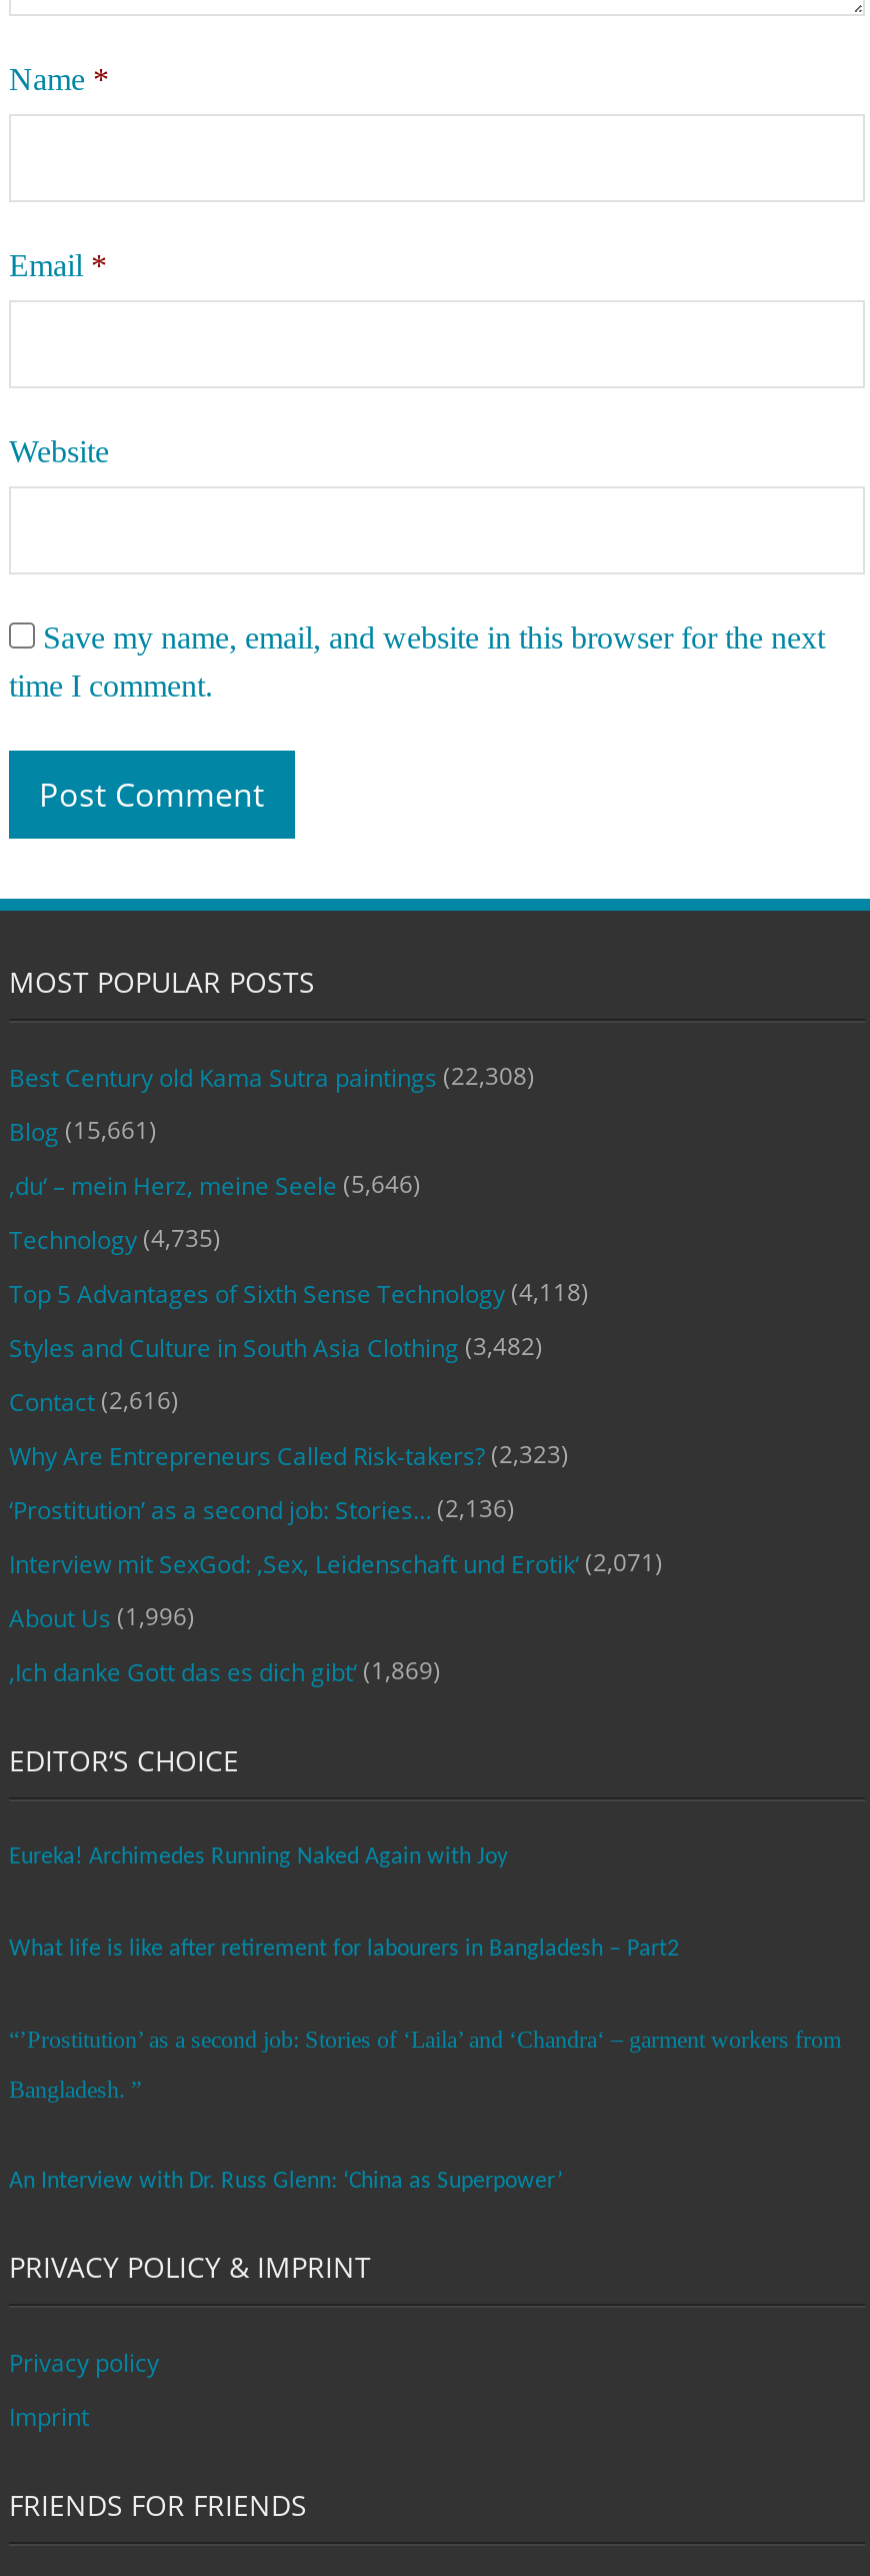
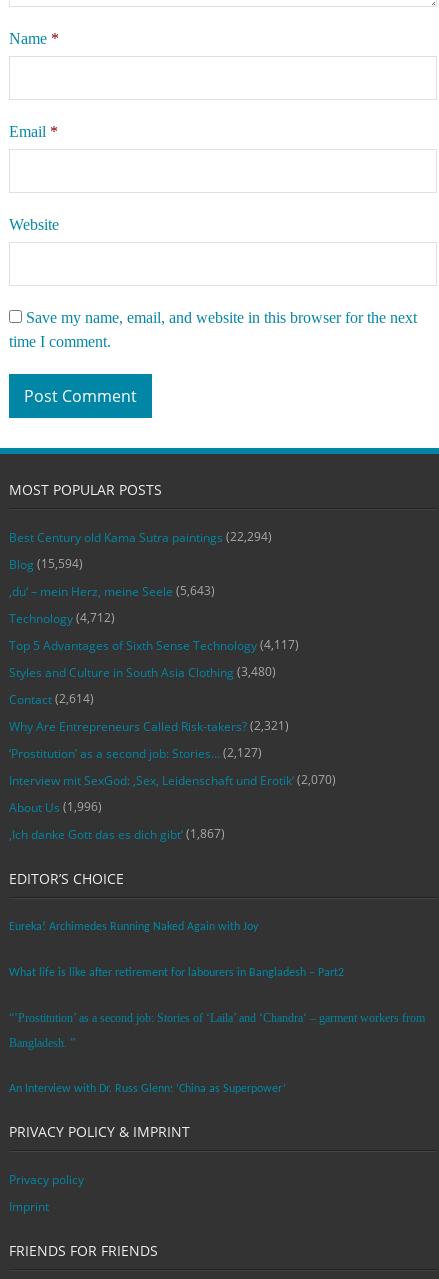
[9,1059,535,1095] Best Century old Kama Sutra paintings (22,308) -> [9,528,272,546] Best Century old Kama Sutra paintings (22,294)
[9,1113,157,1149] Blog (15,661) -> [9,555,83,573] Blog (15,594)
[9,1167,421,1203] ‚du‘ – mein Herz, meine Seele (5,646) -> [9,582,215,600] ‚du‘ – mein Herz, meine Seele (5,643)
[9,1221,221,1257] Technology (4,735) -> [9,609,115,627] Technology (4,712)
[9,1275,589,1311] Top 5 Advantages of Sixth Sense Technology (4,118) -> [9,636,299,654] Top 5 Advantages of Sixth Sense Technology (4,117)
[9,1329,543,1365] Styles and Culture in South Asia Clothing (3,482) -> [9,663,276,681] Styles and Culture in South Asia Clothing (3,480)
[9,1383,179,1419] Contact (2,616) -> [9,690,94,708] Contact (2,614)
[9,1437,569,1473] Why Are Entrepreneurs Called Risk-takers? (2,323) -> [9,717,289,735] Why Are Entrepreneurs Called Risk-takers? (2,321)
[9,1491,515,1527] ‘Prostitution’ as a second job: Stories… (2,136) -> [9,744,262,762] ‘Prostitution’ as a second job: Stories… (2,127)
[9,1545,663,1581] Interview mit SexGod: ‚Sex, Leidenschaft und Erotik‘ (2,071) -> [9,771,336,789] Interview mit SexGod: ‚Sex, Leidenschaft und Erotik‘ (2,070)
[9,1653,441,1689] ‚Ich danke Gott das es dich gibt‘ (1,869) -> [9,825,225,843] ‚Ich danke Gott das es dich gibt‘ (1,867)

